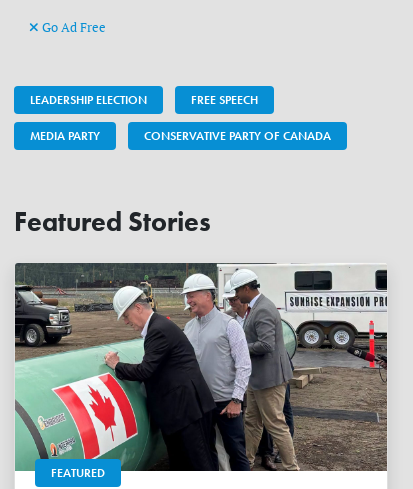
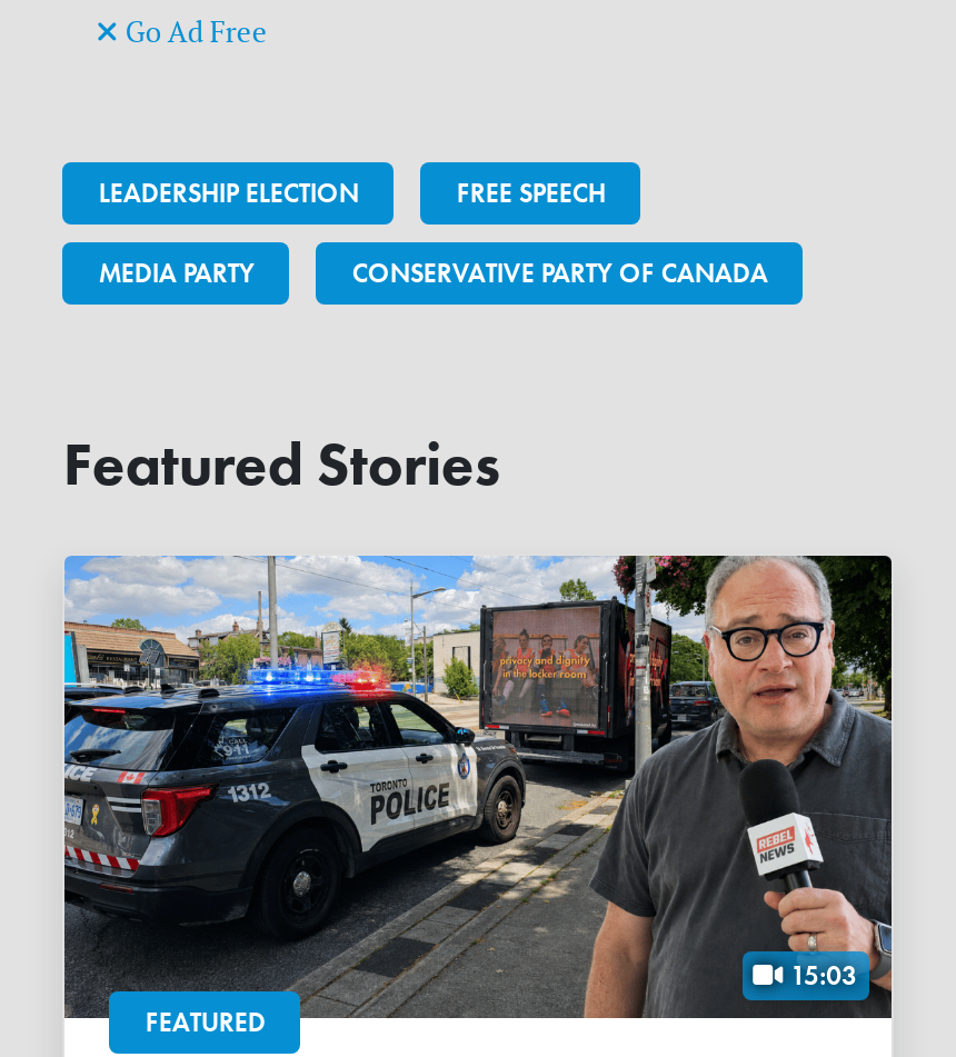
none -> [784,958,857,993] 15:03
[14,262,387,472] [image] -> [62,554,894,1020] [image]

